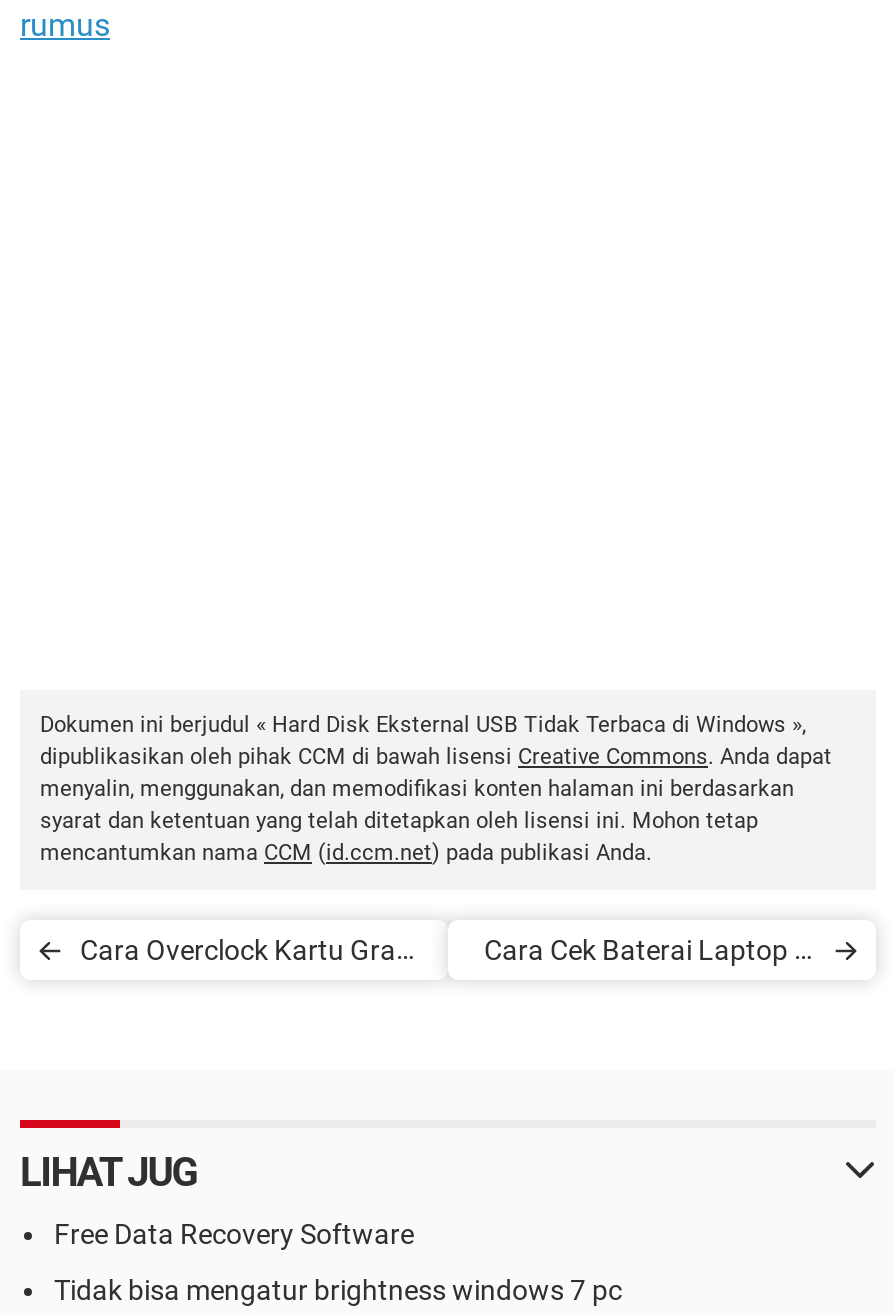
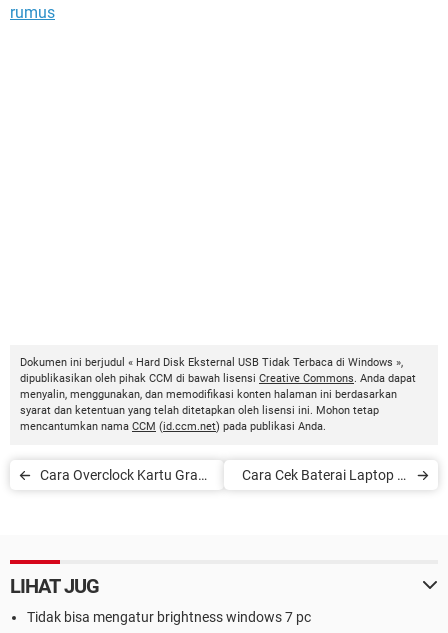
[54,1217,414,1249] Free Data Recovery Software -> none

